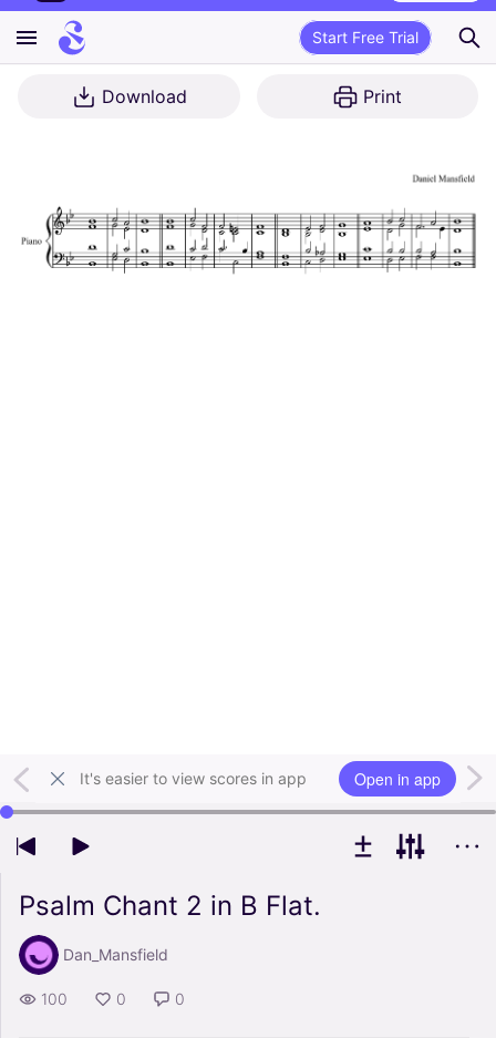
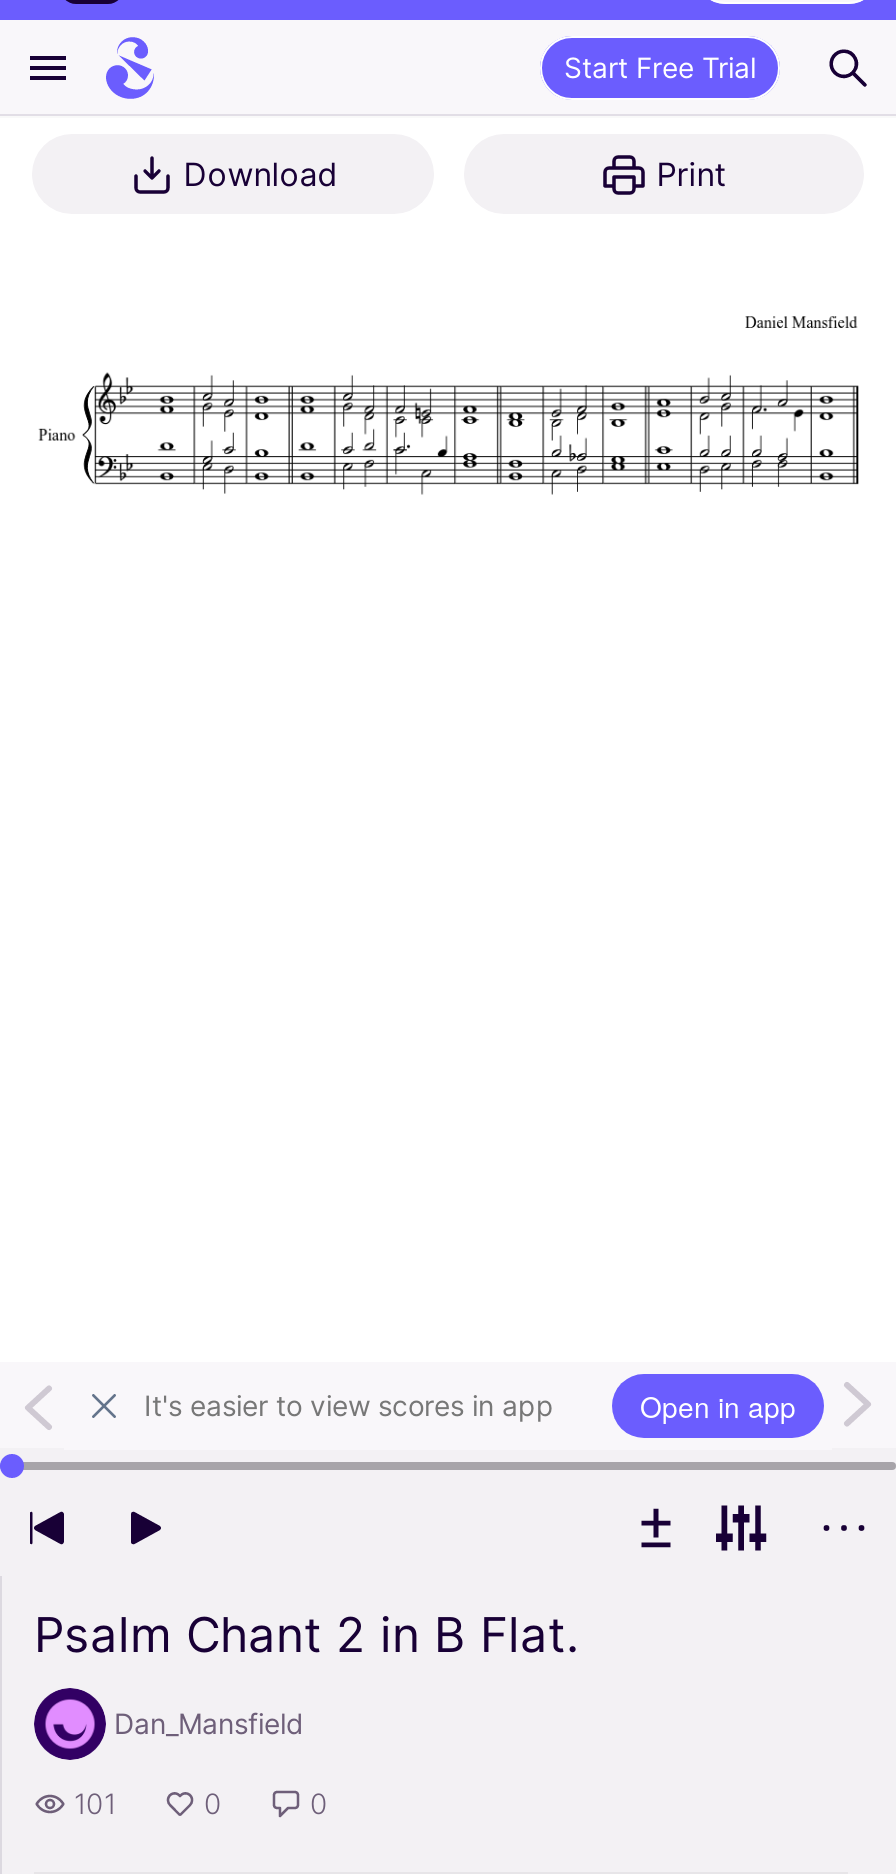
[41,989,68,1008] 100 -> [74,1785,116,1819] 101

